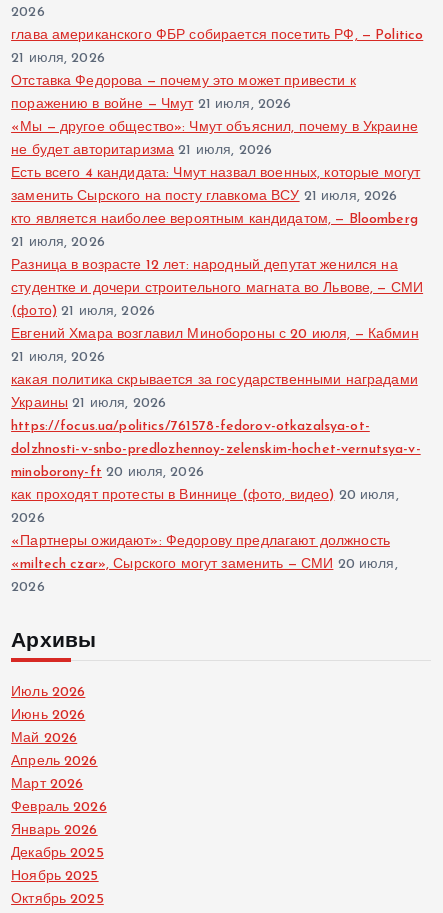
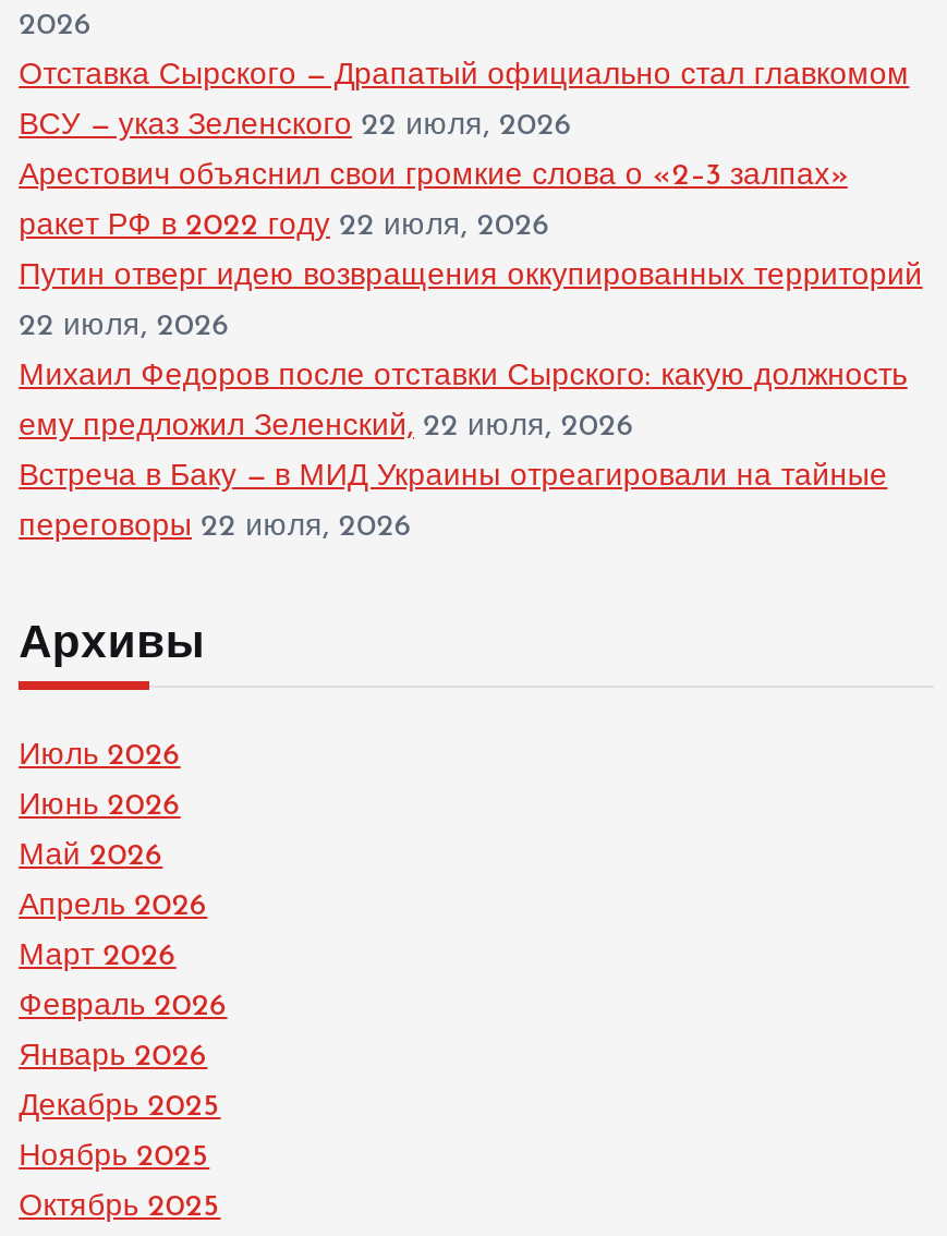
[11,28,423,595] глава американского ФБР собирается посетить РФ, — Politico | 21 июля, 2026 | Отставка Федорова — почему это может привести к | поражению в войне — Чмут 21 июля, 2026 | «Мы — другое общество»: Чмут объяснил, почему в Украине | не будет авторитаризма 21 июля, 2026 | Есть всего 4 кандидата: Чмут назвал военных, которые могут | заменить Сырского на посту главкома ВСУ 21 июля, 2026 | кто является наиболее вероятным кандидатом, — Bloomberg | 21 июля, 2026 | Разница в возрасте 12 лет: народный депутат женился на | студентке и дочери строительного магната во Львове, — СМИ | (фото) 21 июля, 2026 | Евгений Хмара возглавил Минобороны с 20 июля, — Кабмин | 21 июля, 2026 | какая политика скрывается за государственными наградами | Украины 21 июля, 2026 | https://focus.ua/politics/761578-fedorov-otkazalsya-ot- | dolzhnosti-v-snbo-predlozhennoy-zelenskim-hochet-vernutsya-v- | minoborony-ft 20 июля, 2026 | как проходят протесты в Виннице (фото, видео) 20 июля, | 2026 | «Партнеры ожидают»: Федорову предлагают должность | «miltech czar», Сырского могут заменить — СМИ 20 июля, | 2026 -> [19,60,923,544] Отставка Сырского — Драпатый официально стал главкомом | ВСУ — указ Зеленского 22 июля, 2026 | Арестович объяснил свои громкие слова о «2–3 залпах» | ракет РФ в 2022 году 22 июля, 2026 | Путин отверг идею возвращения оккупированных территорий | 22 июля, 2026 | Михаил Федоров после отставки Сырского: какую должность | ему предложил Зеленский, 22 июля, 2026 | Встреча в Баку — в МИД Украины отреагировали на тайные | переговоры 22 июля, 2026

